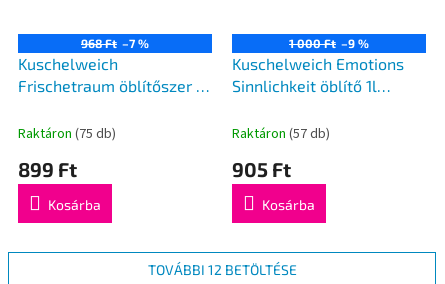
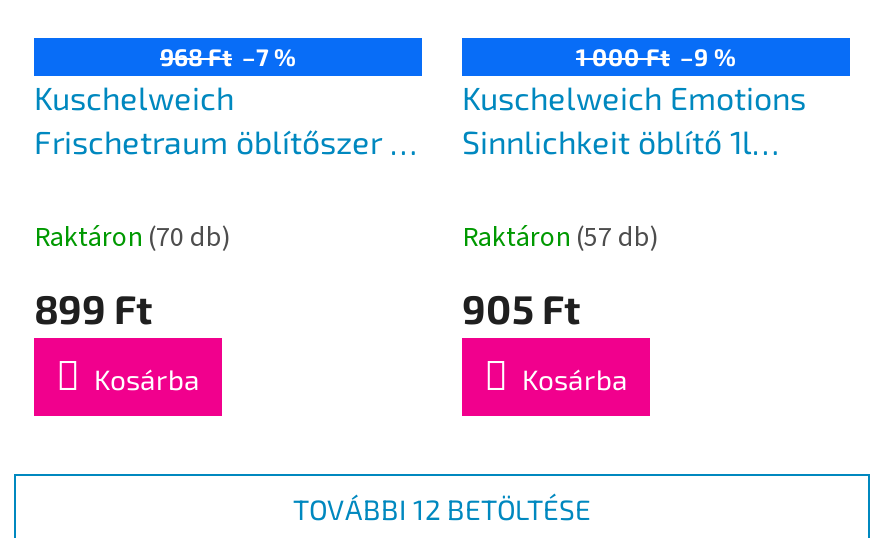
[18,124,116,144] Raktáron (75 db) -> [34,219,230,259] Raktáron (70 db)

